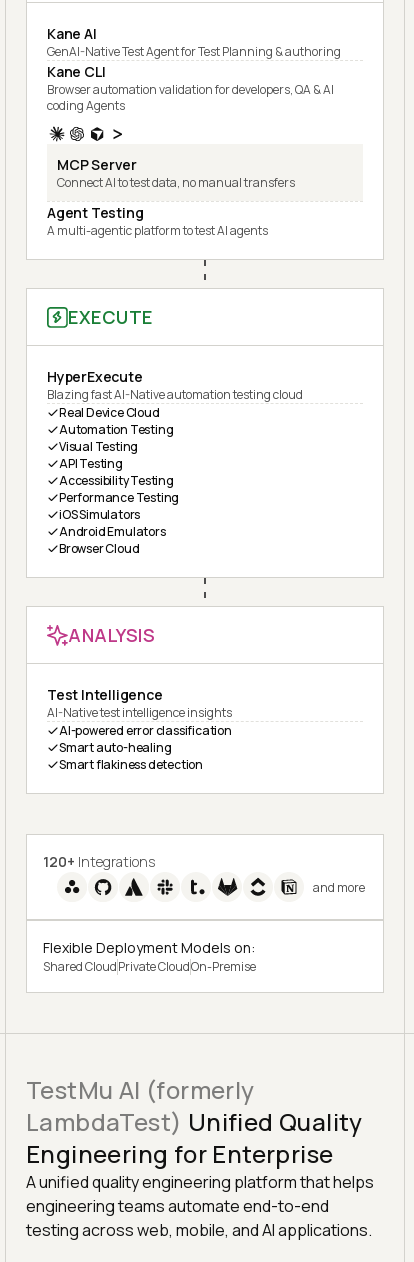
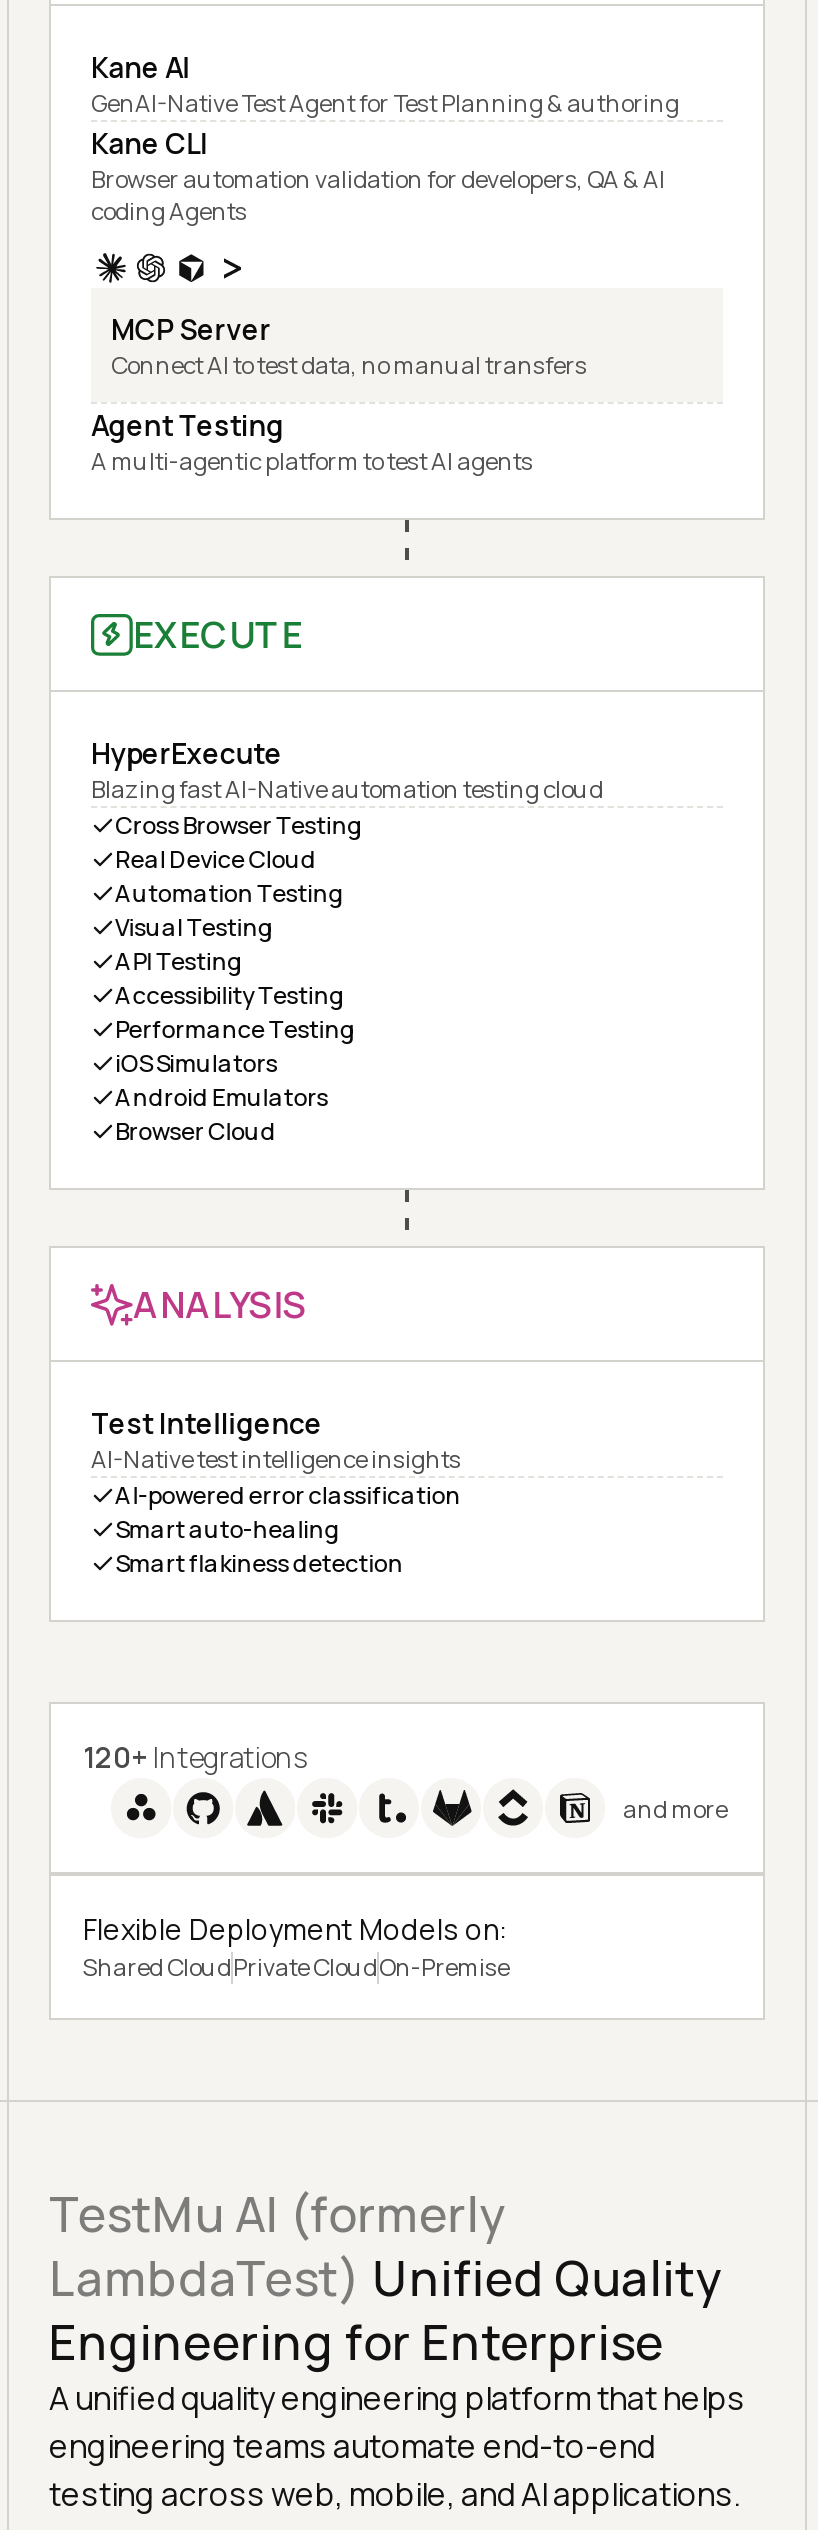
none -> [115,808,363,842] Cross Browser Testing

